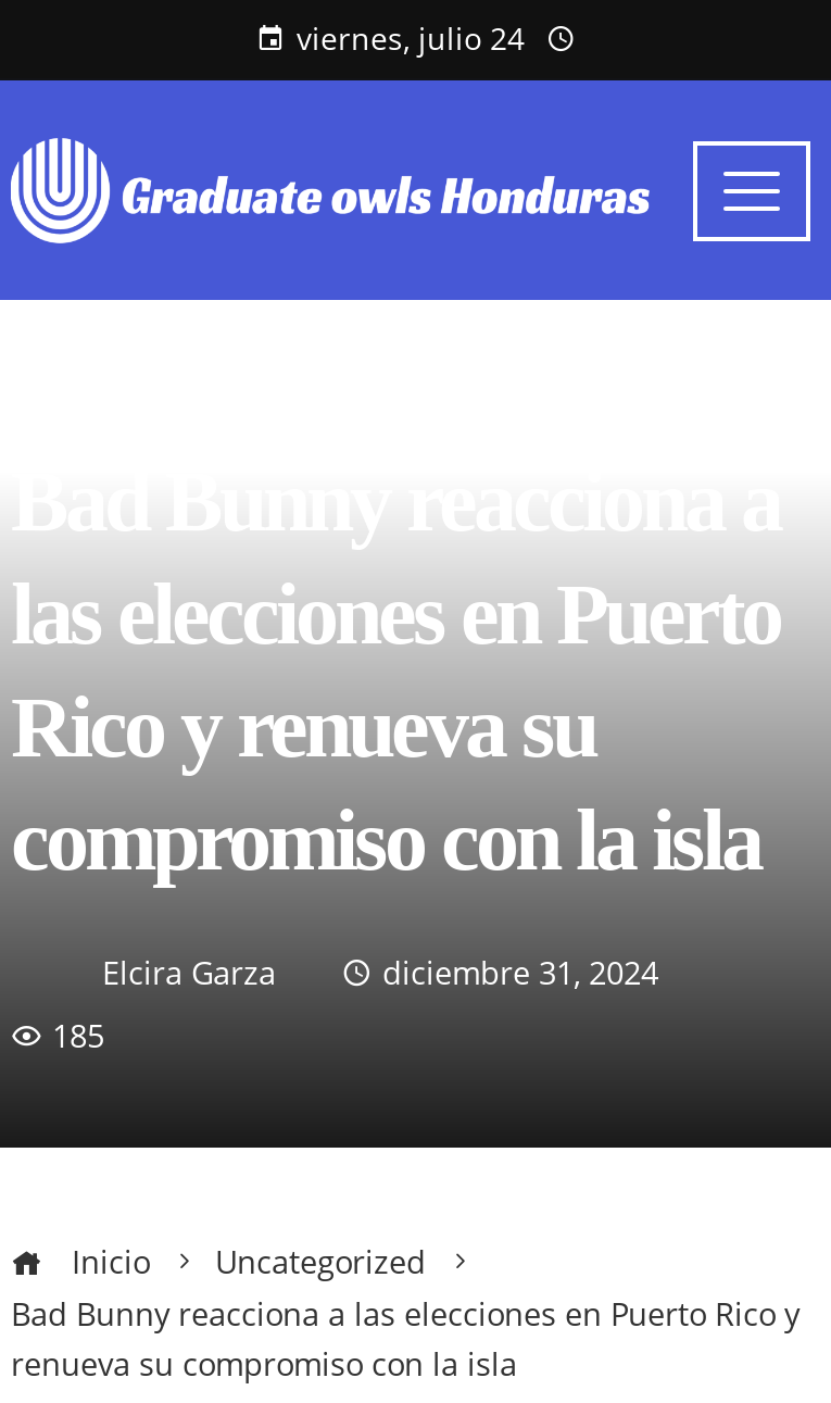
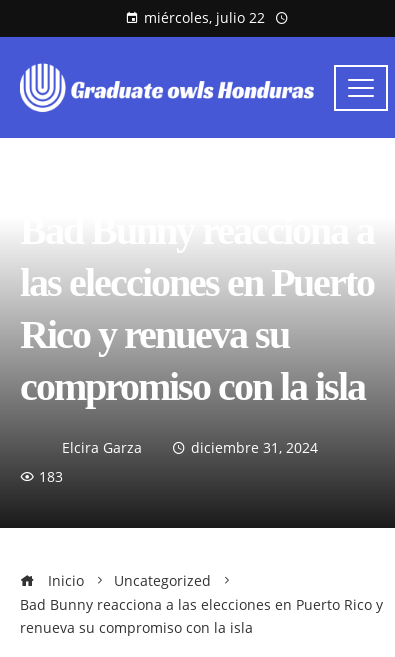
[297,17,525,59] viernes, julio 24 -> [143,8,264,27] miércoles, julio 22
[52,1015,104,1056] 185 -> [39,467,63,486] 183

